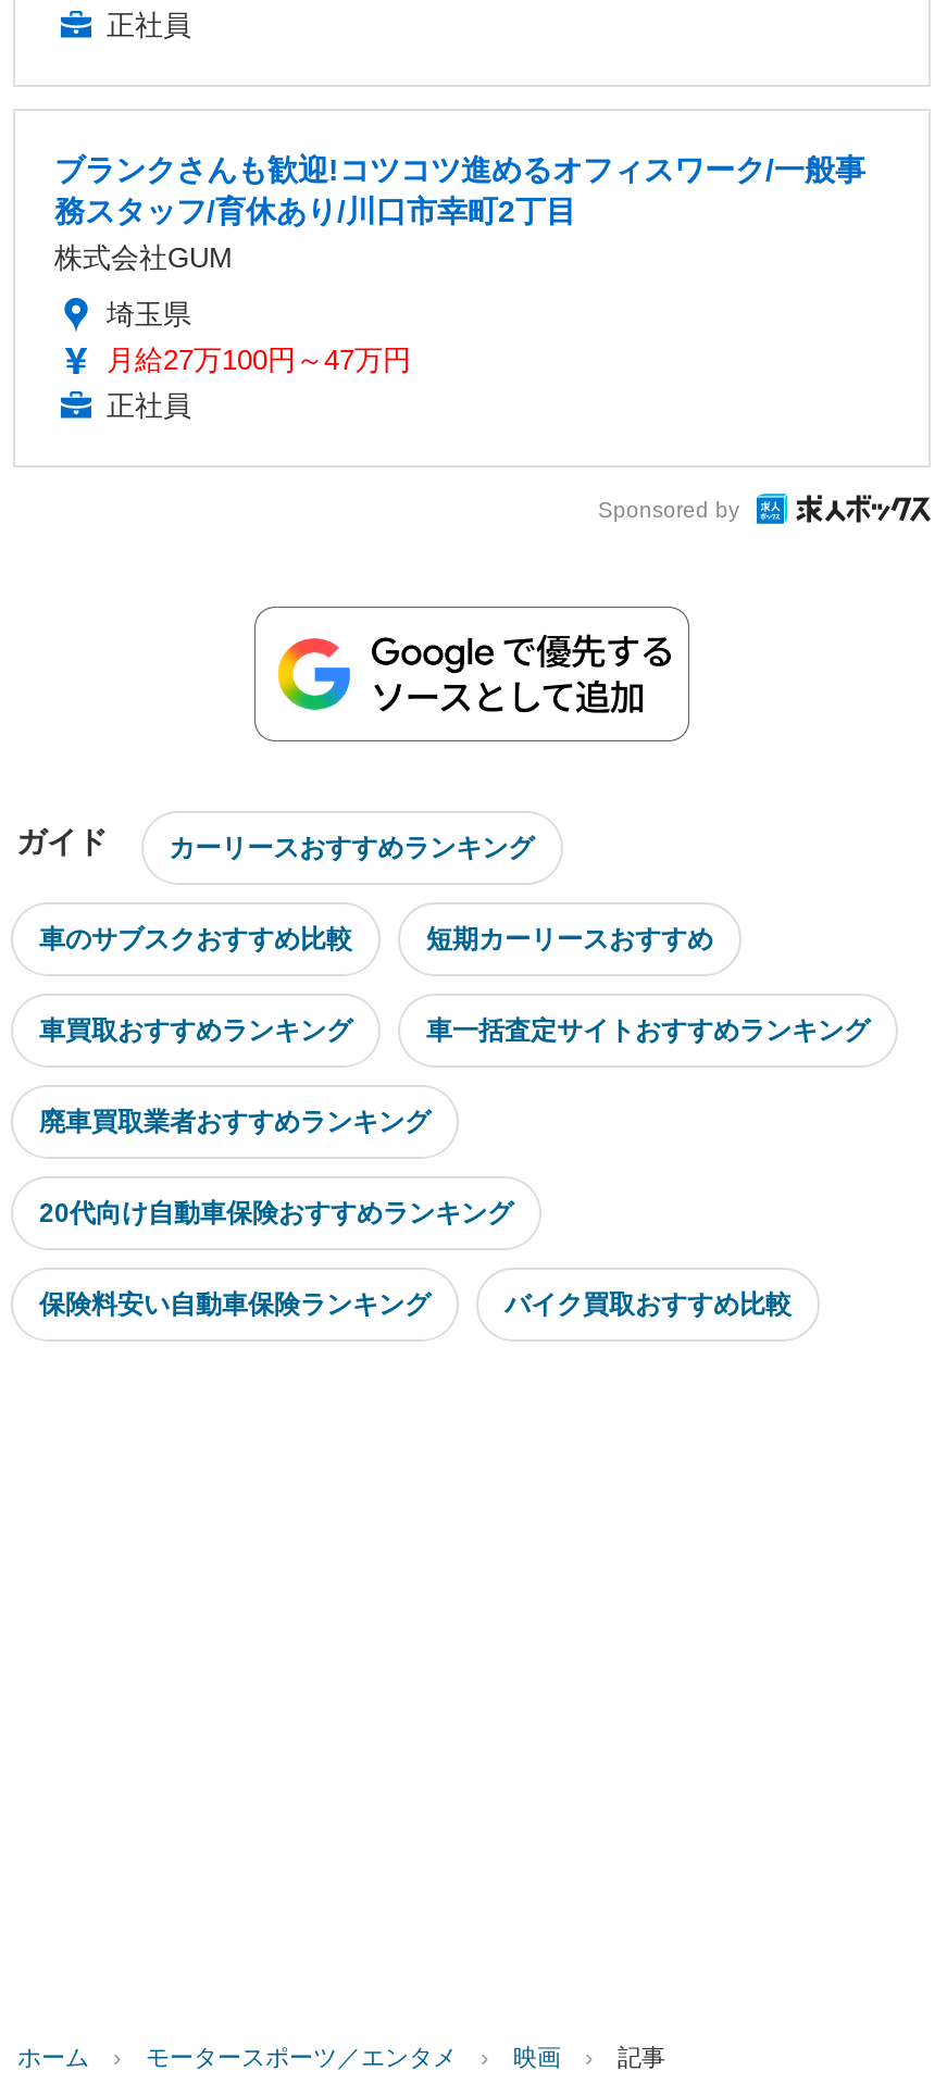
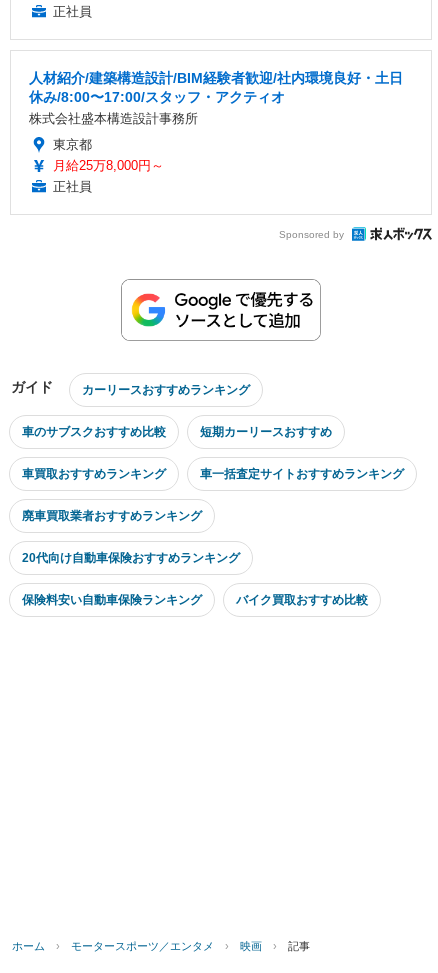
[54,153,865,274] ブランクさんも歓迎!コツコツ進めるオフィスワーク/一般事 | 務スタッフ/育休あり/川口市幸町2丁目 | 株式会社GUM -> [29,70,403,126] 人材紹介/建築構造設計/BIM経験者歓迎/社内環境良好・土日 | 休み/8:00〜17:00/スタッフ・アクティオ | 株式会社盛本構造設計事務所
[107,298,411,377] 埼玉県 | 月給27万100円～47万円 -> [53,137,164,173] 東京都 | 月給25万8,000円～

